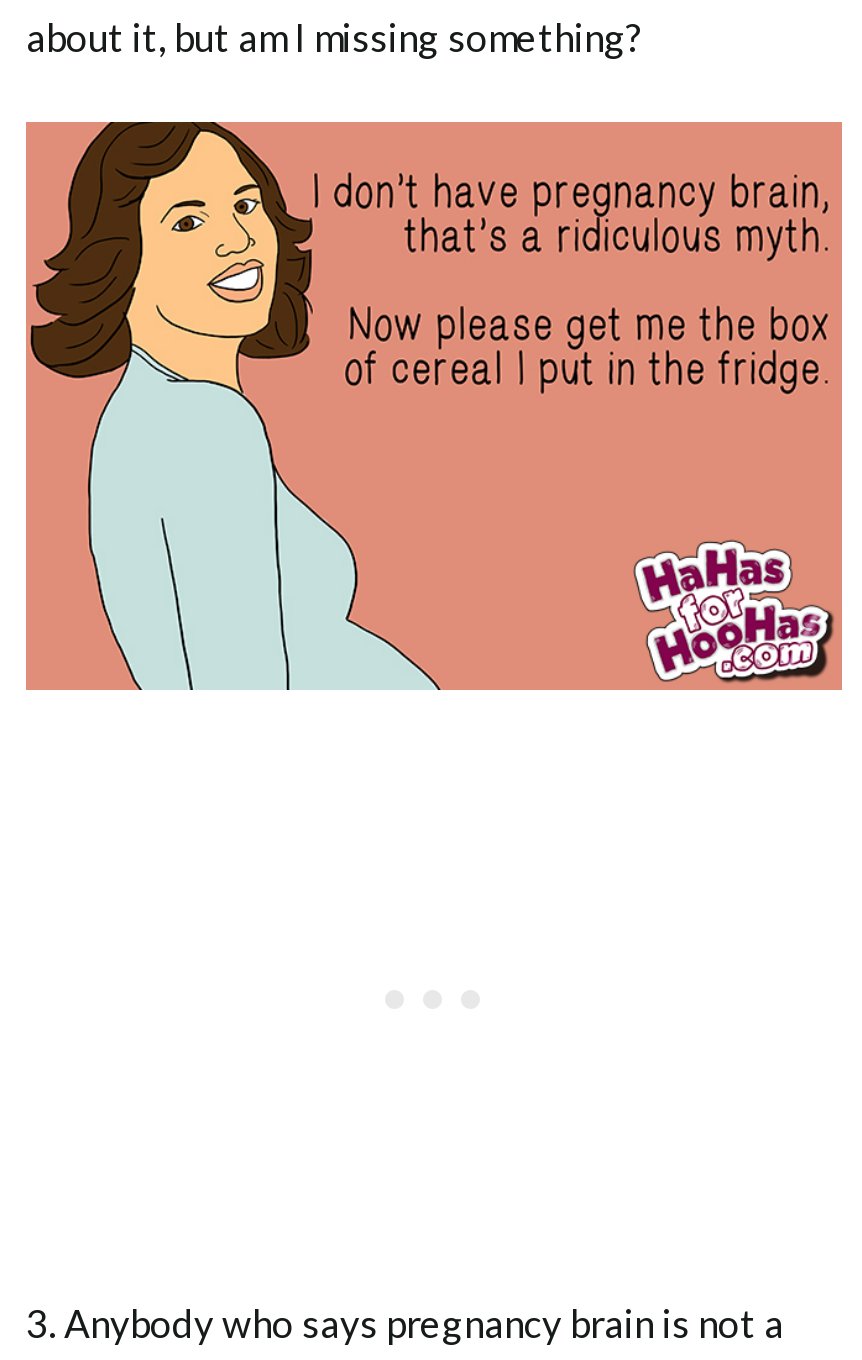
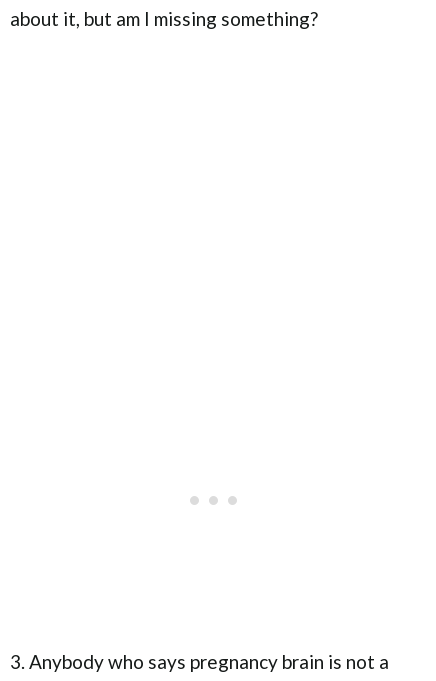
[24,120,844,692] [image] -> none

